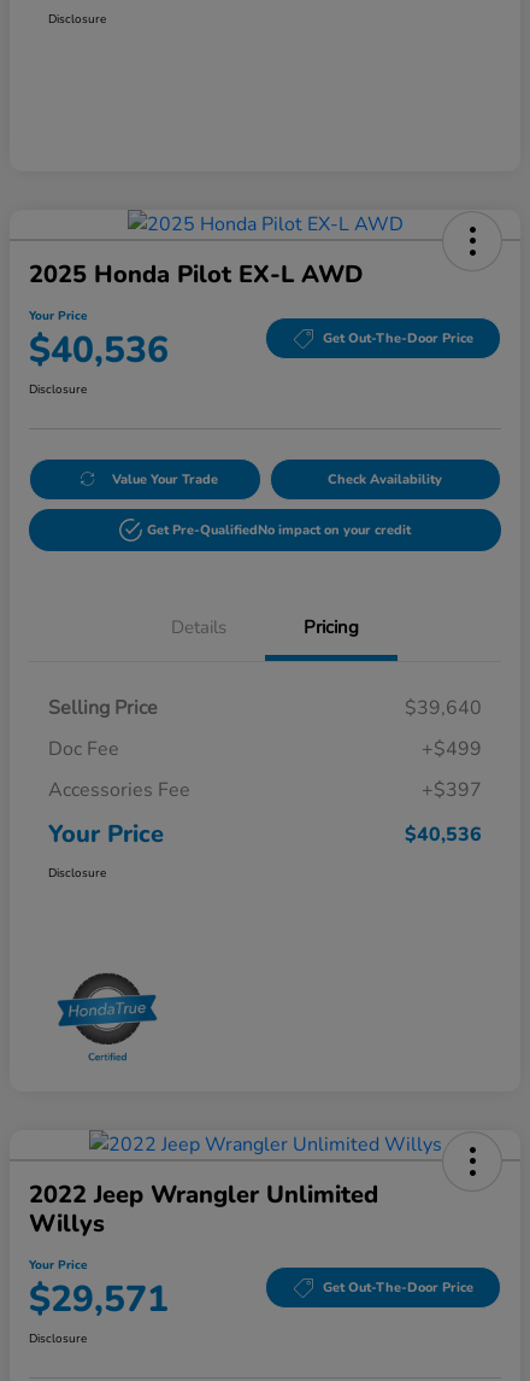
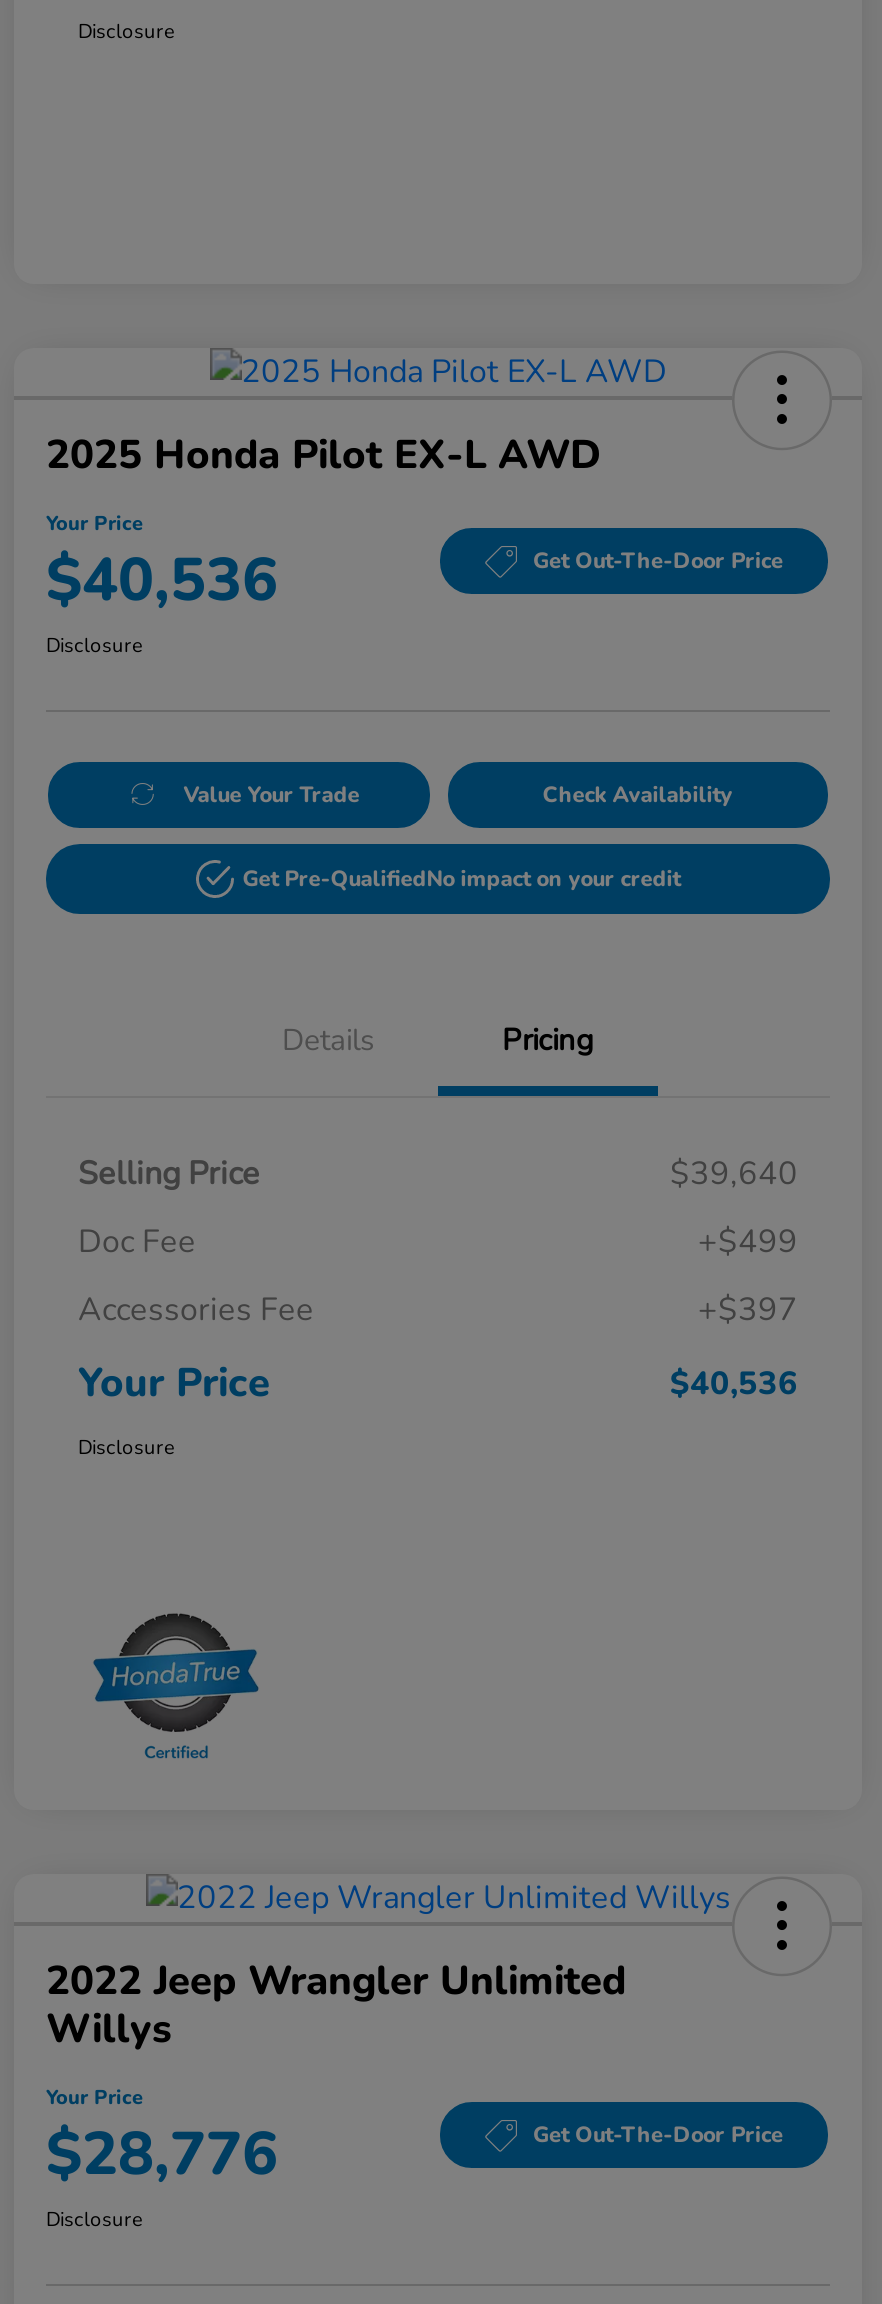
[29,1275,169,1324] $29,571 -> [46,2114,278,2196] $28,776

